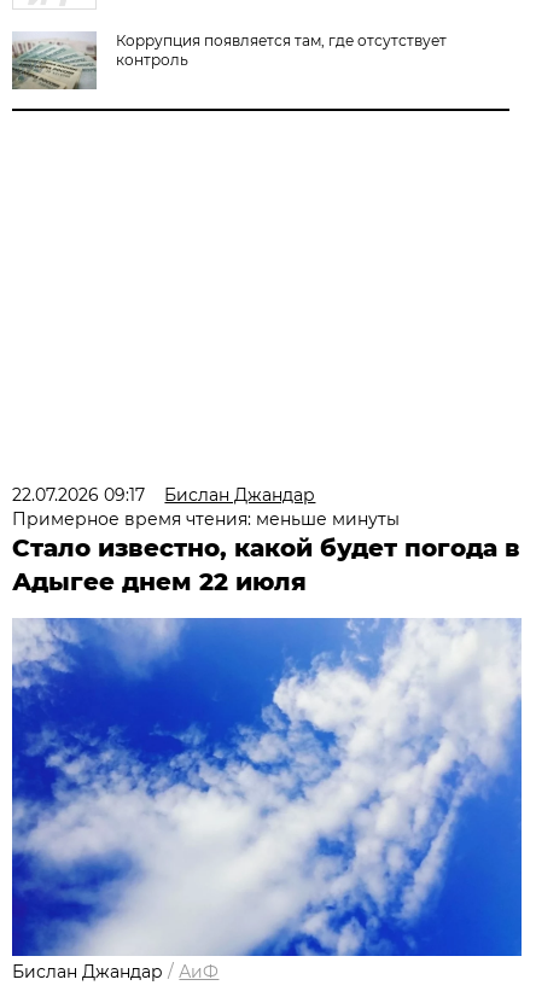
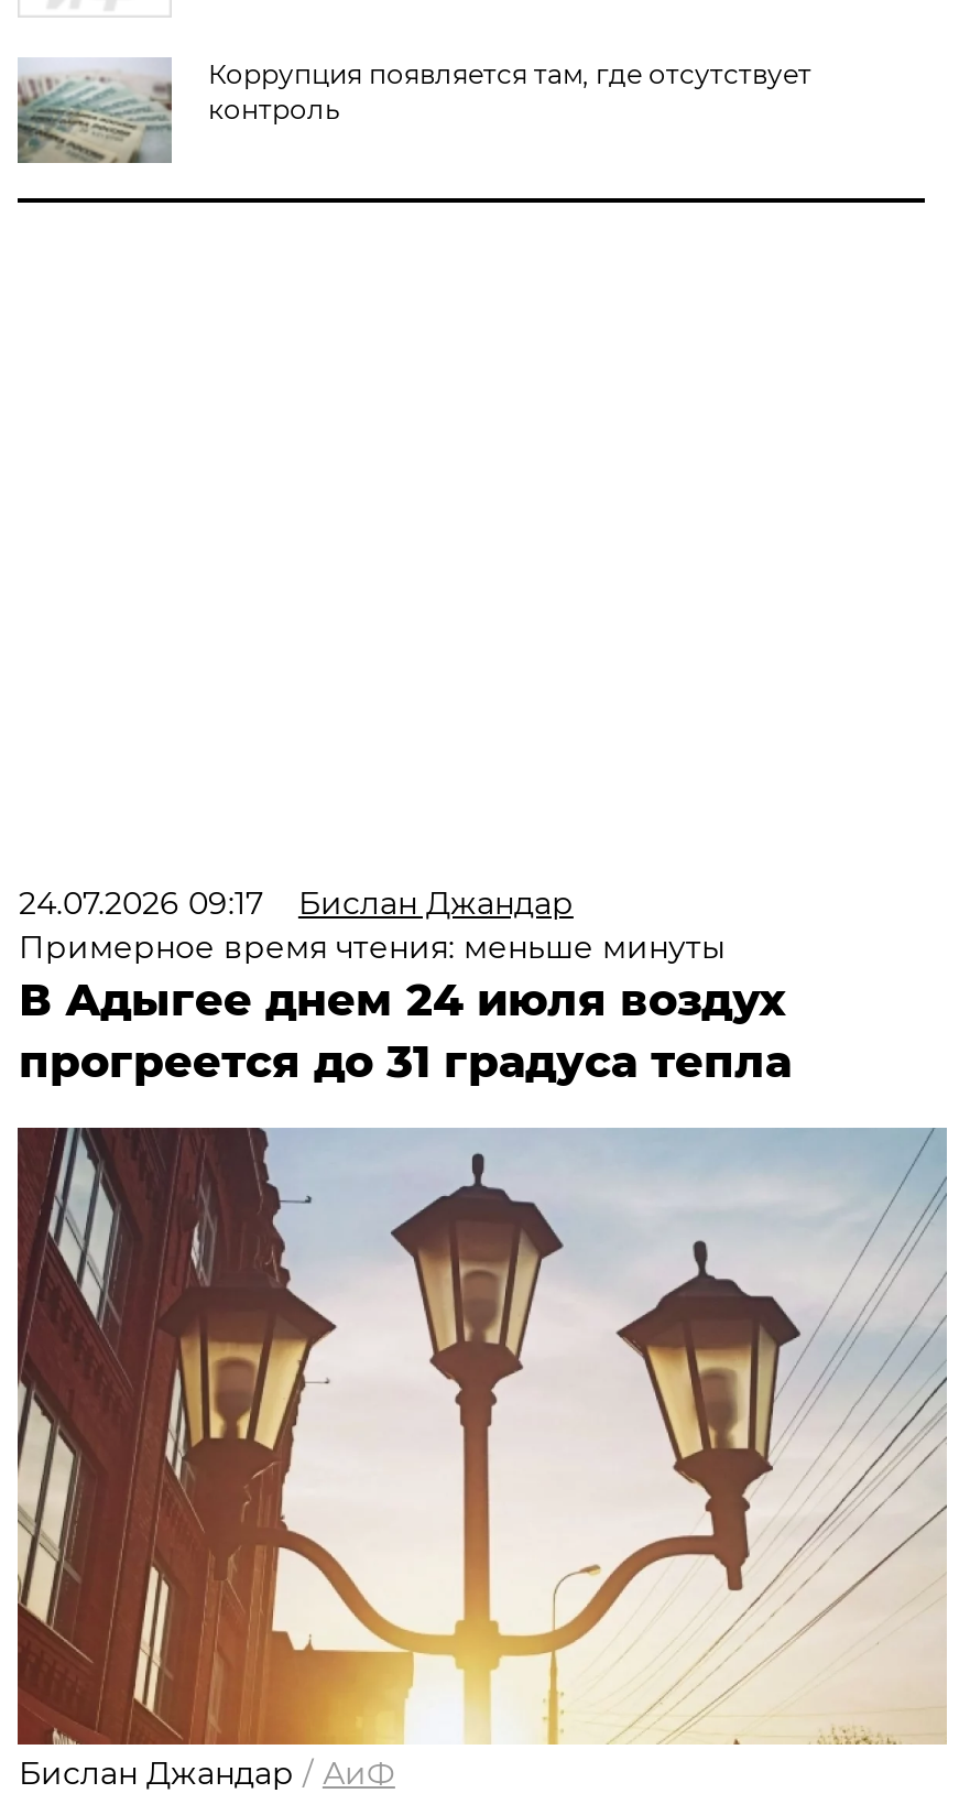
[13,484,316,506] 22.07.2026 09:17 Бислан Джандар -> [18,883,573,923] 24.07.2026 09:17 Бислан Джандар
[13,534,521,596] Стало известно, какой будет погода в | Адыгее днем 22 июля -> [18,974,791,1088] В Адыгее днем 24 июля воздух | прогреется до 31 градуса тепла
[11,617,523,957] [image] -> [15,1126,949,1747] [image]

